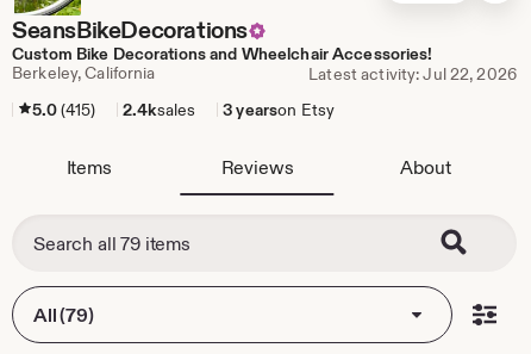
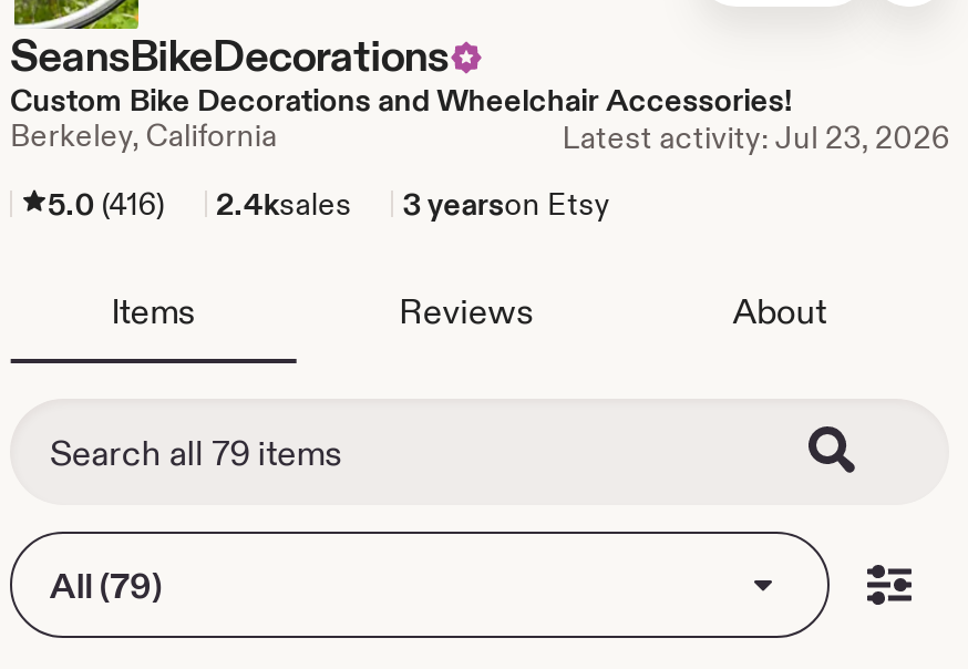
[309,63,517,85] Latest activity: Jul 22, 2026 -> [562,117,949,157] Latest activity: Jul 23, 2026
[32,99,335,120] 5.0 (415) 2.4ksales 3 yearson Etsy -> [48,184,610,224] 5.0 (416) 2.4ksales 3 yearson Etsy

